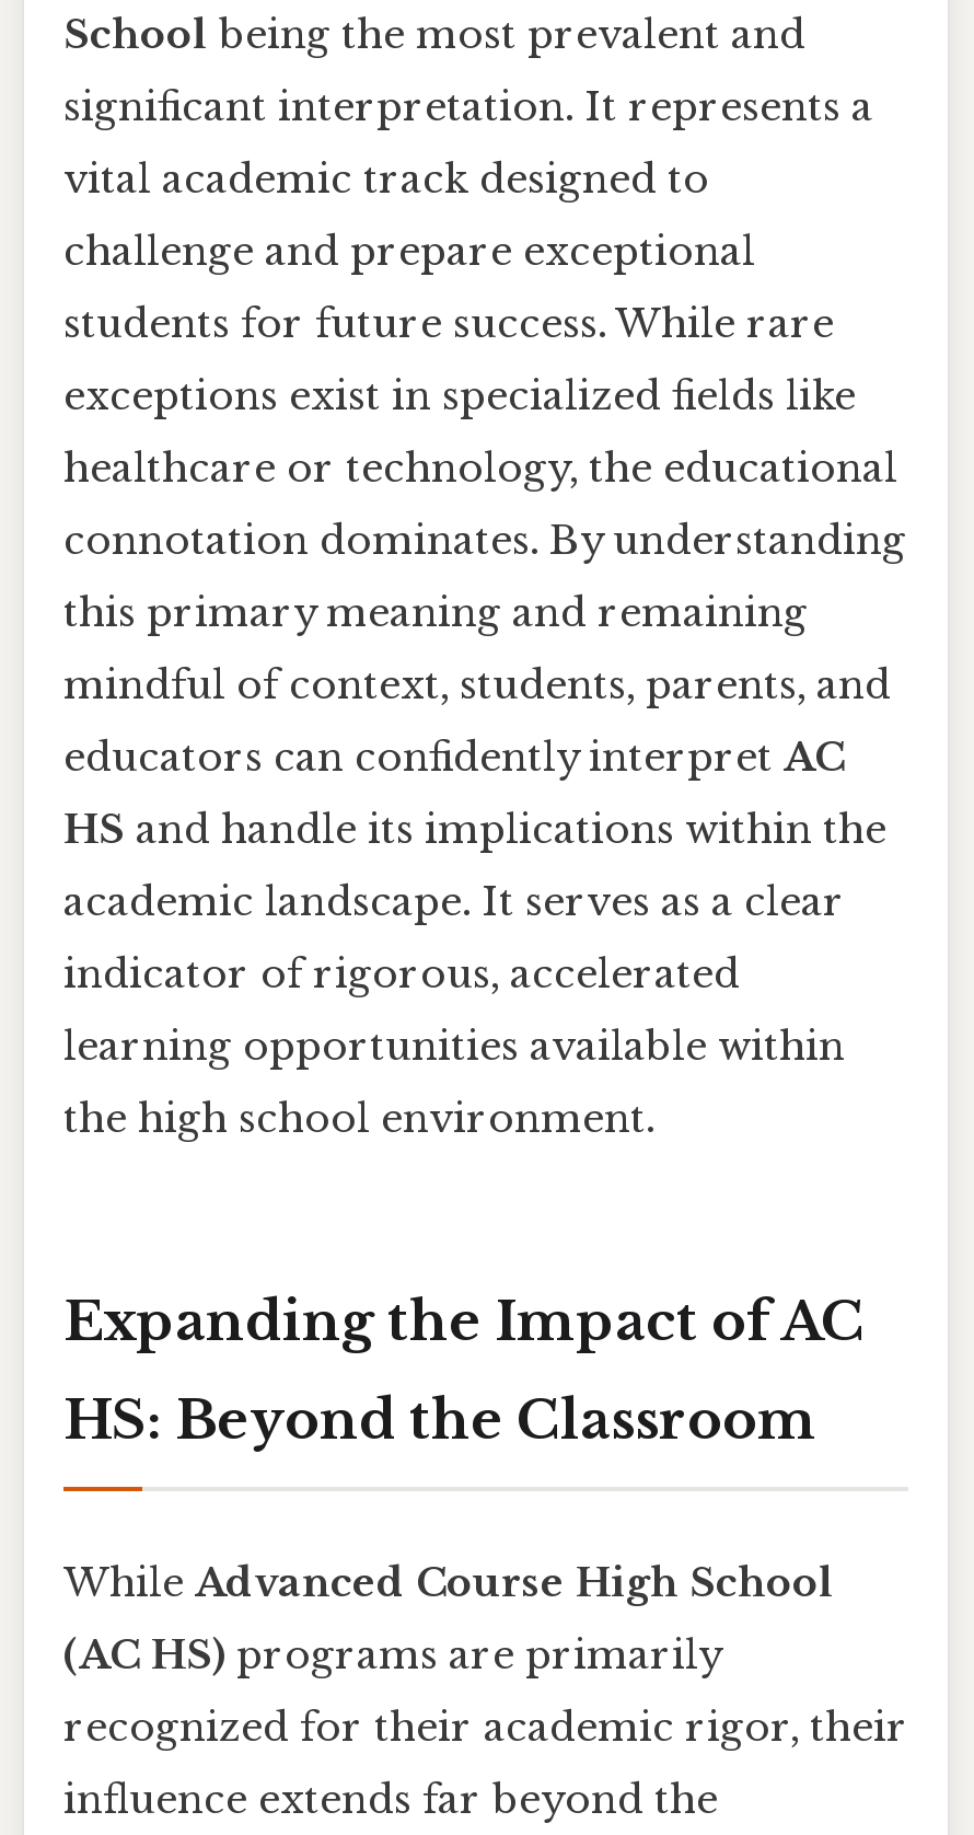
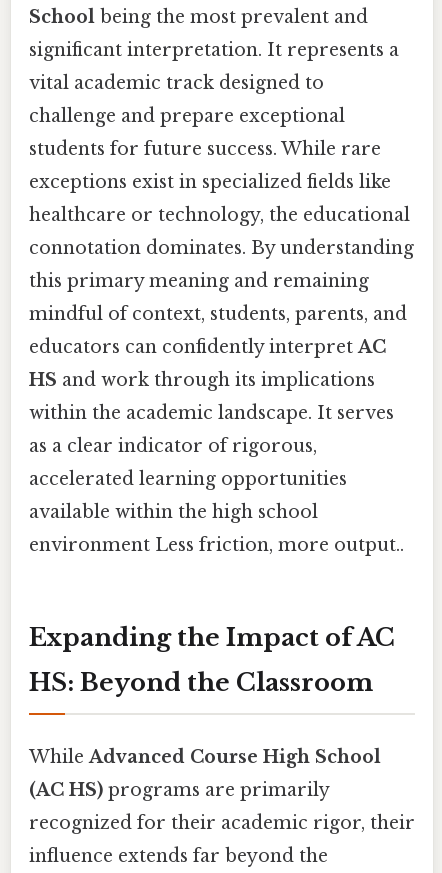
[63,806,886,1143] HS and handle its implications within the | academic landscape. It serves as a clear | indicator of rigorous, accelerated | learning opportunities available within | the high school environment. -> [29,369,404,556] HS and work through its implications | within the academic landscape. It serves | as a clear indicator of rigorous, | accelerated learning opportunities | available within the high school | environment Less friction, more output..

